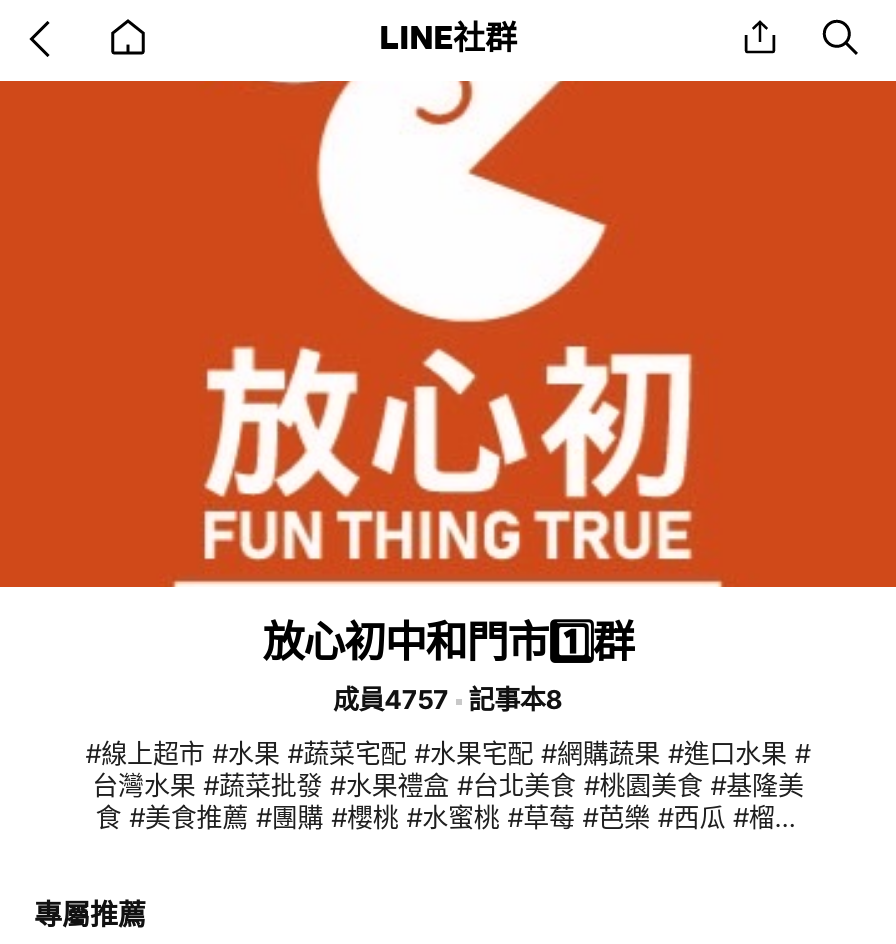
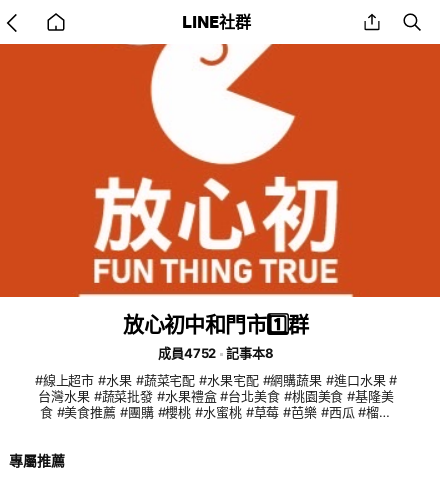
[333,683,563,715] 成員4757 記事本8 -> [158,345,273,361] 成員4752 記事本8

